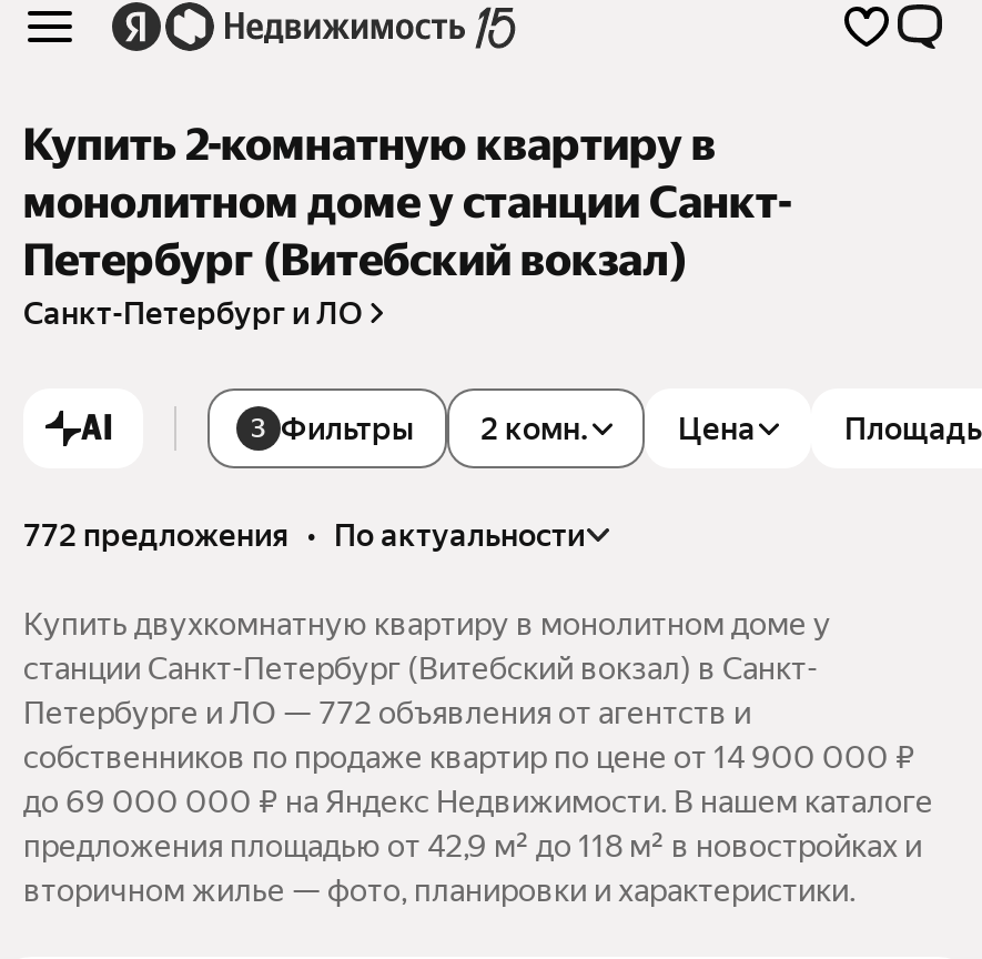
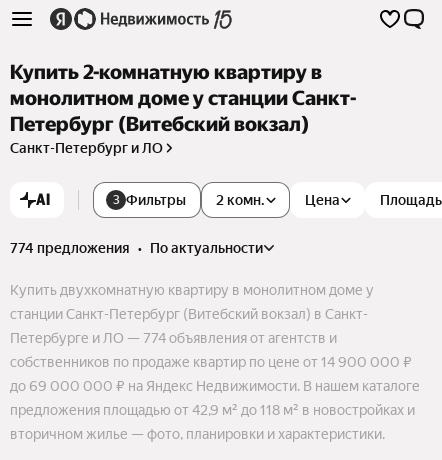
[23,518,585,553] 772 предложения • по актуальности -> [10,240,263,256] 774 предложения • по актуальности
[23,695,751,731] Петербурге и ЛО — 772 объявления от агентств и -> [10,330,337,346] Петербурге и ЛО — 774 объявления от агентств и

